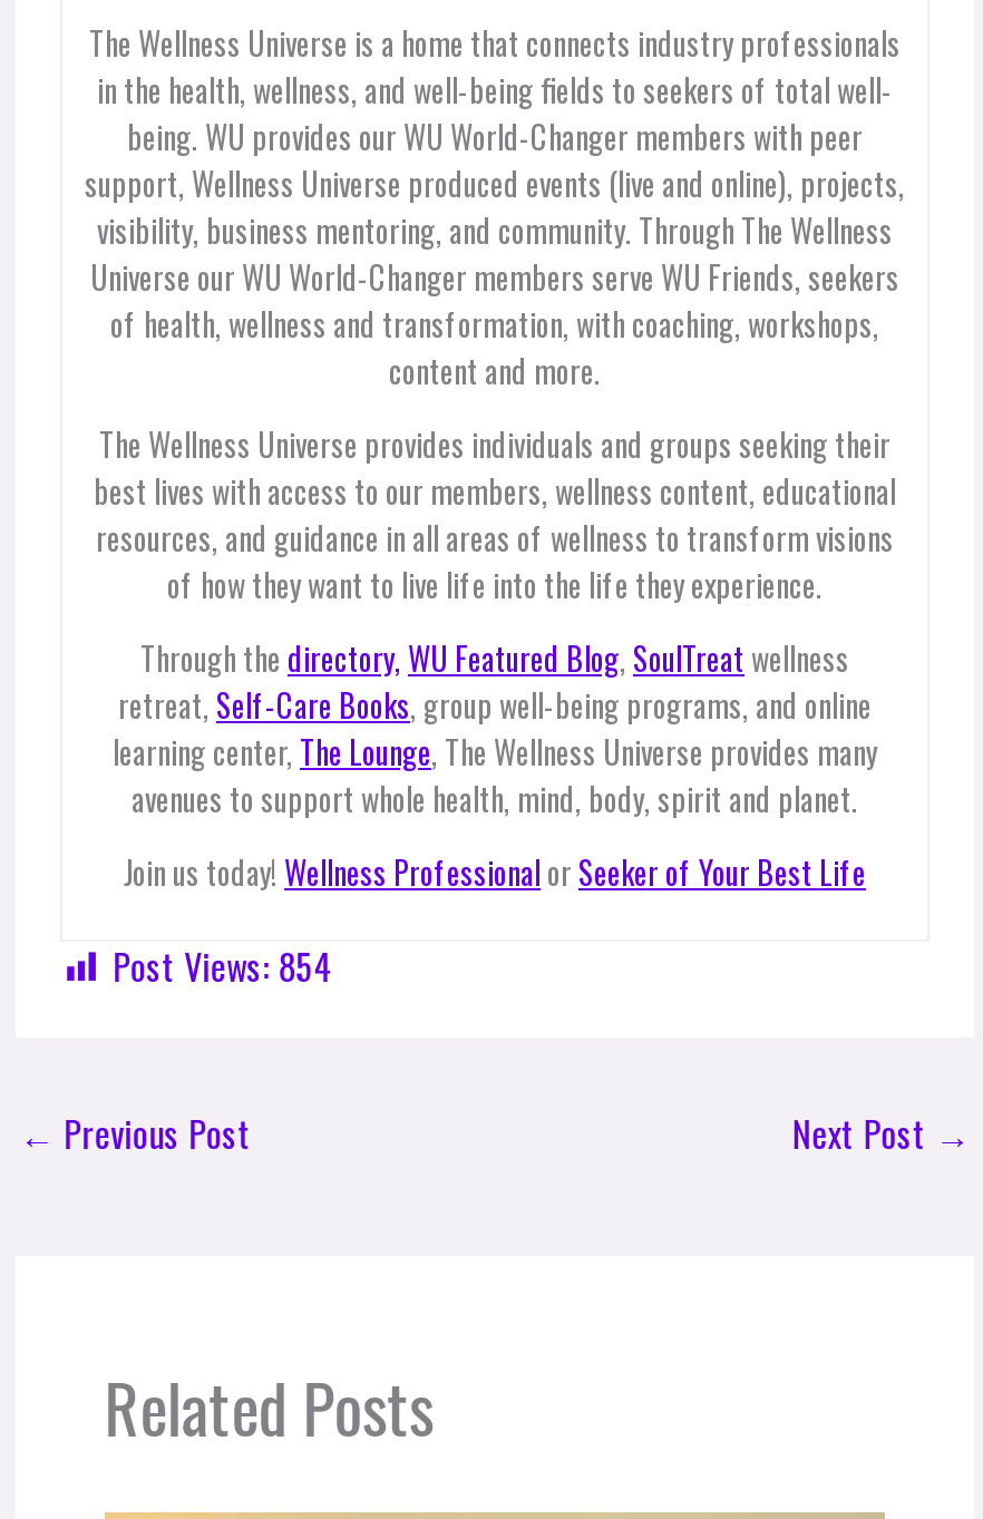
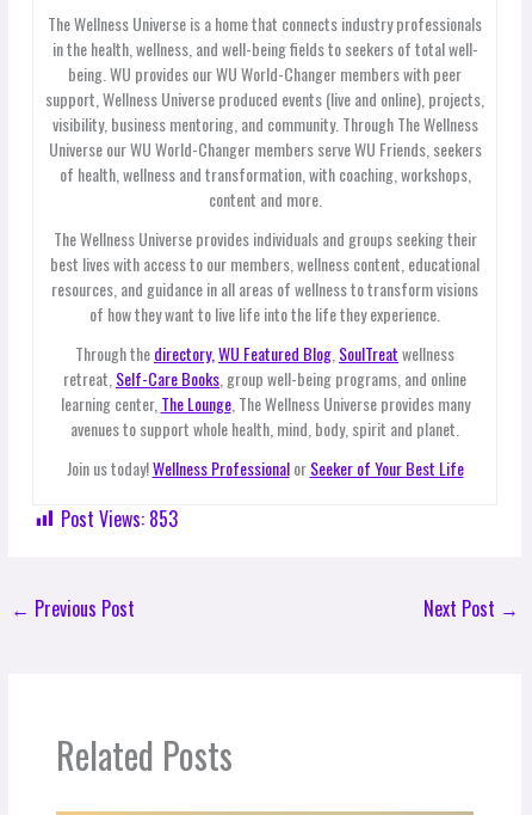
[113,939,333,993] Post Views: 854 -> [60,504,177,533] Post Views: 853

